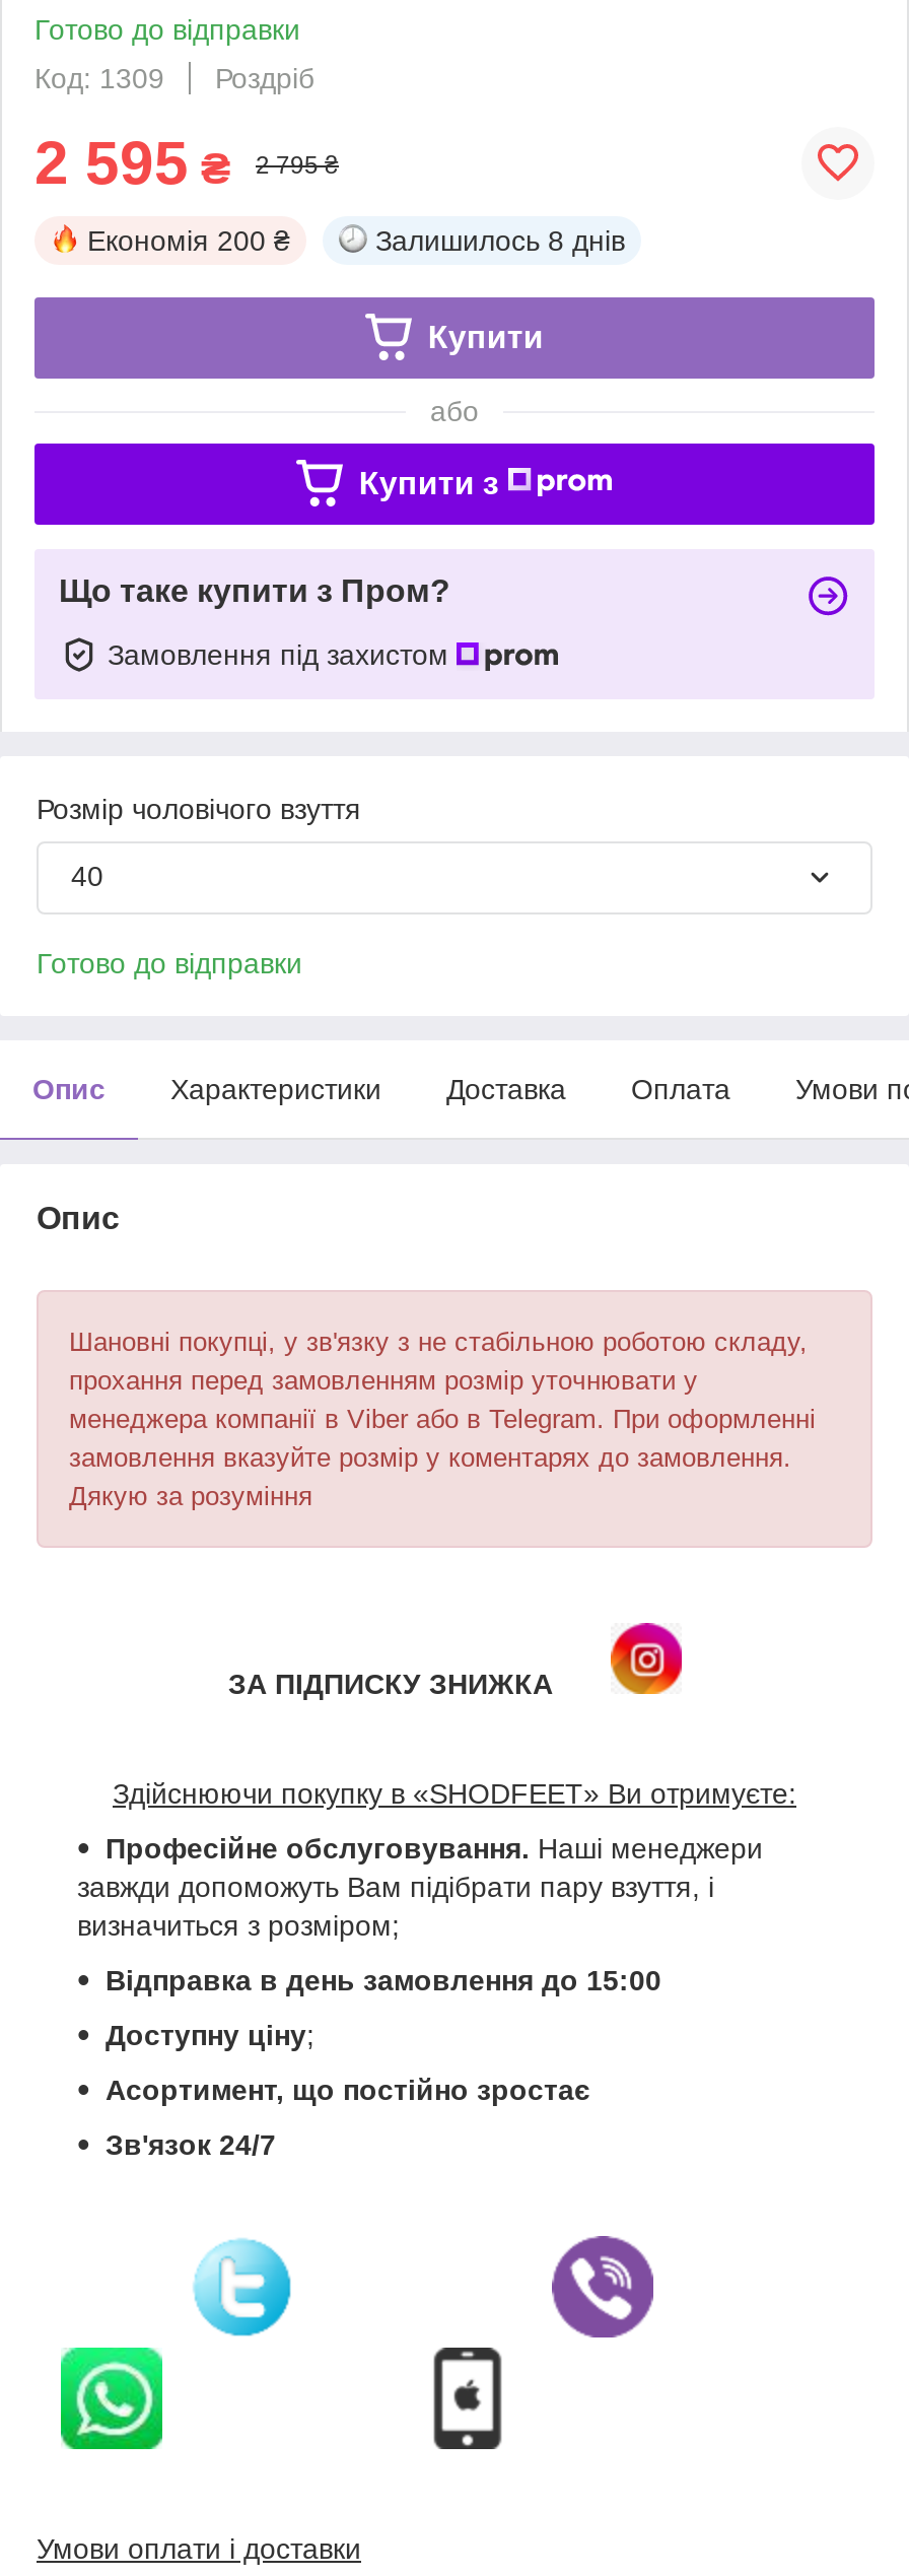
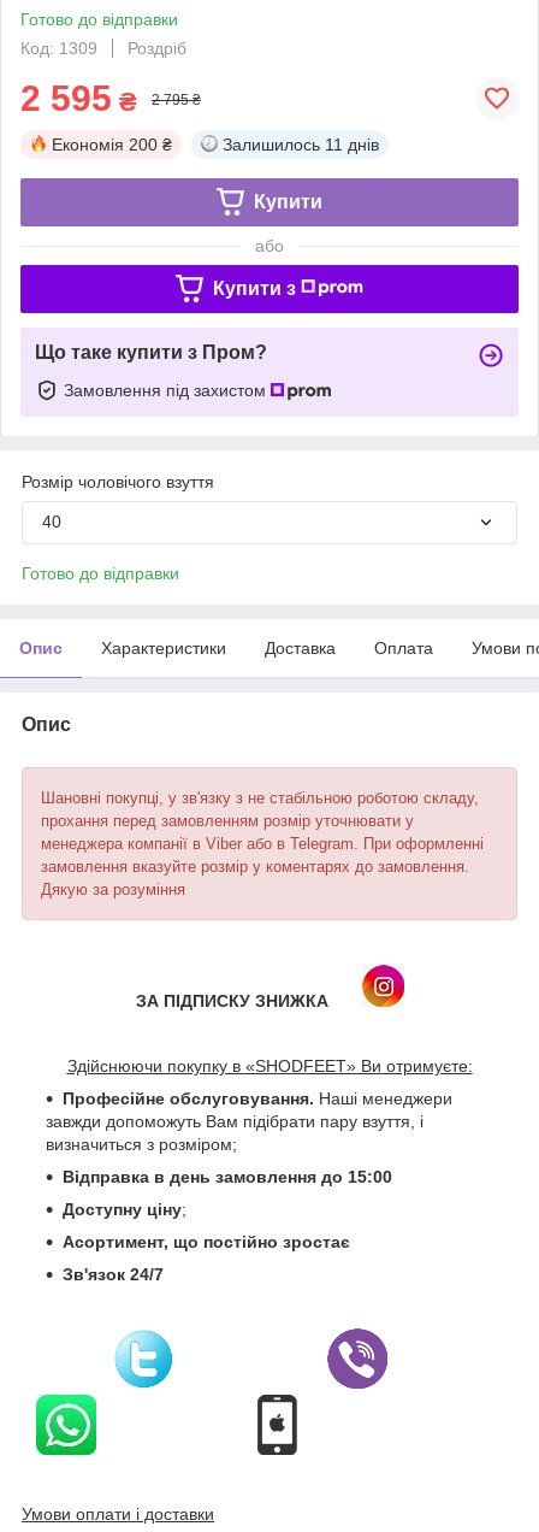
[375,224,625,256] Залишилось 8 днів -> [223,135,379,154] Залишилось 11 днів

